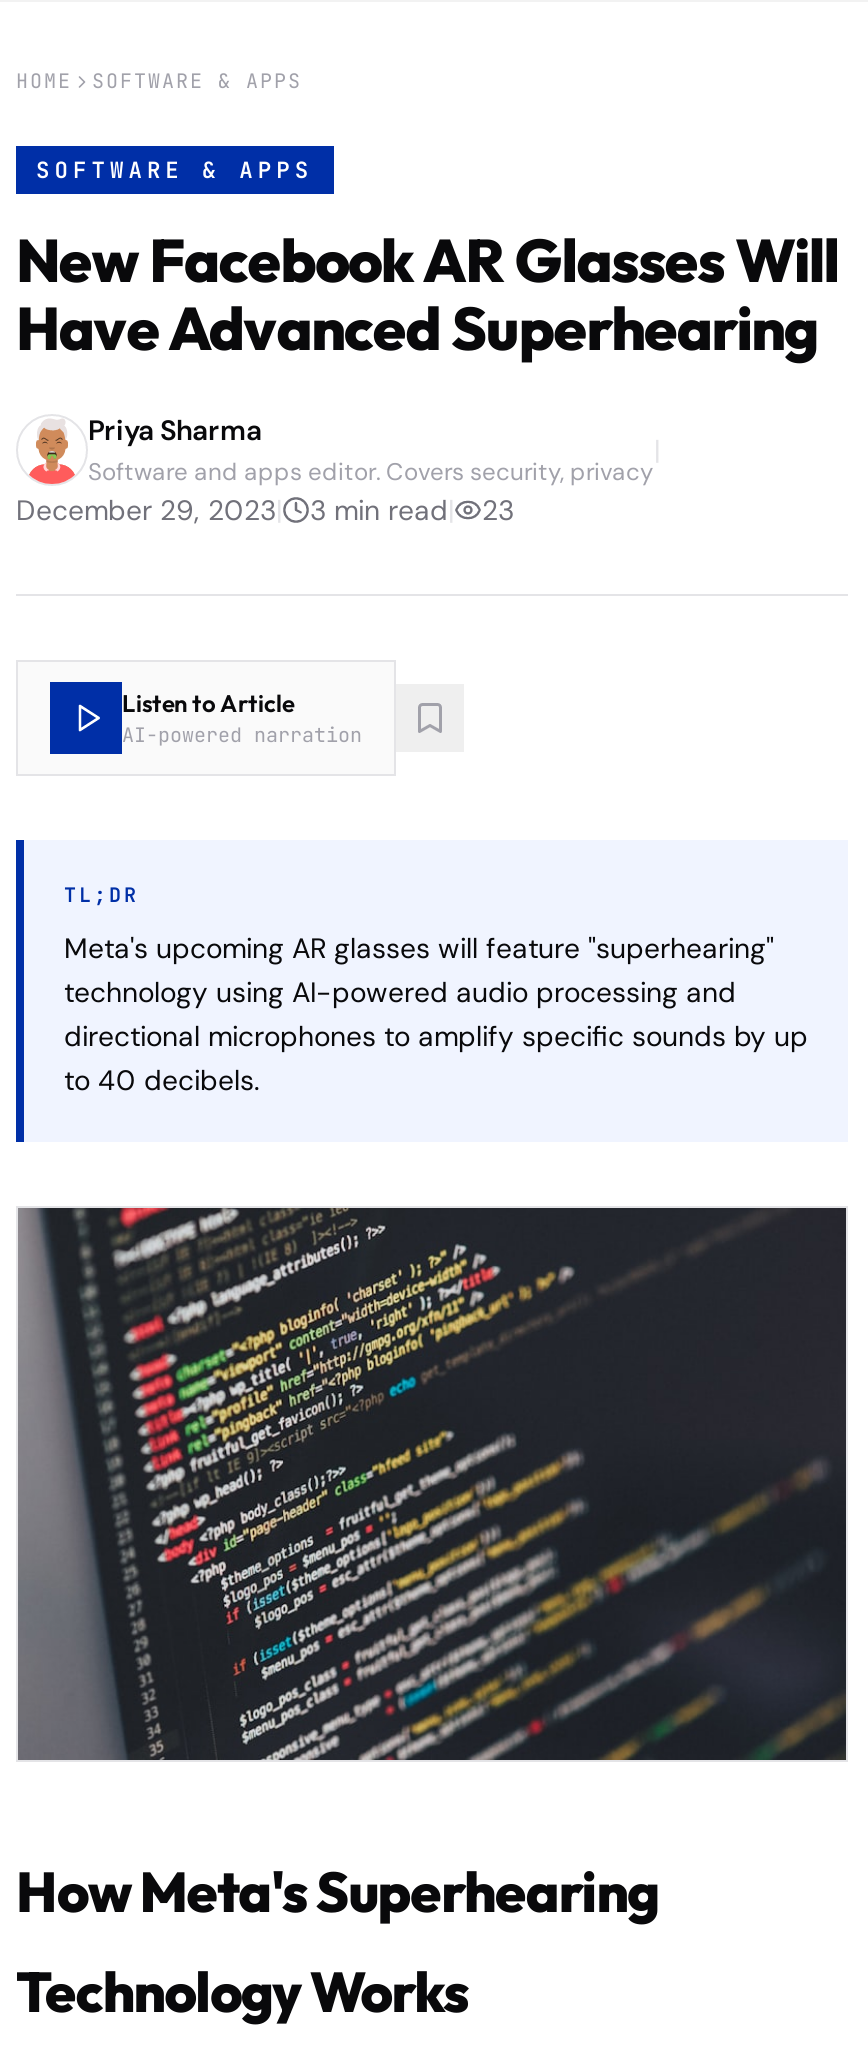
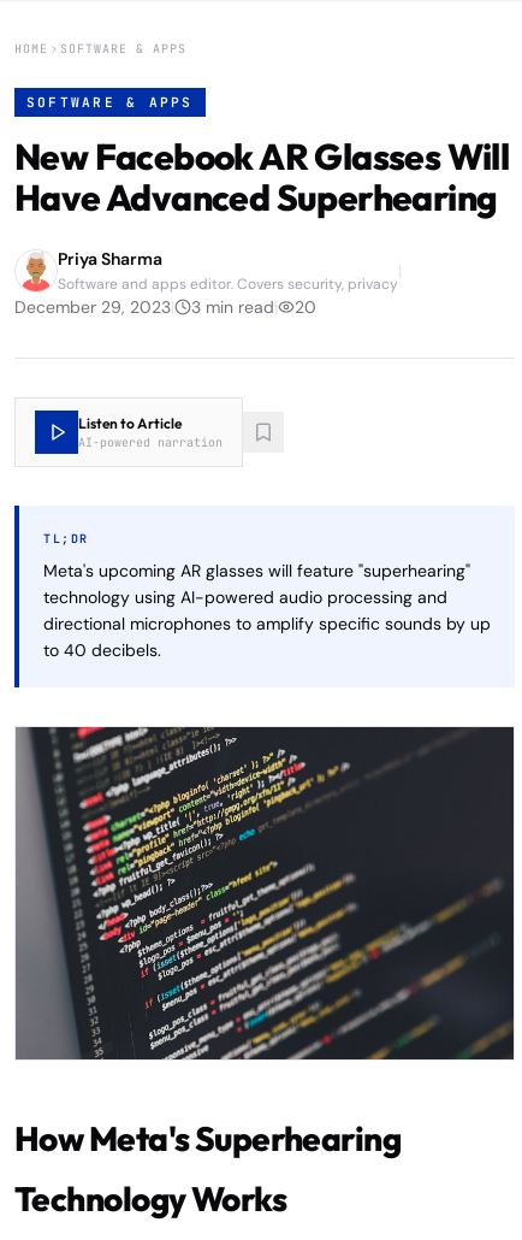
[482,492,514,528] 23 -> [295,296,316,318] 20

